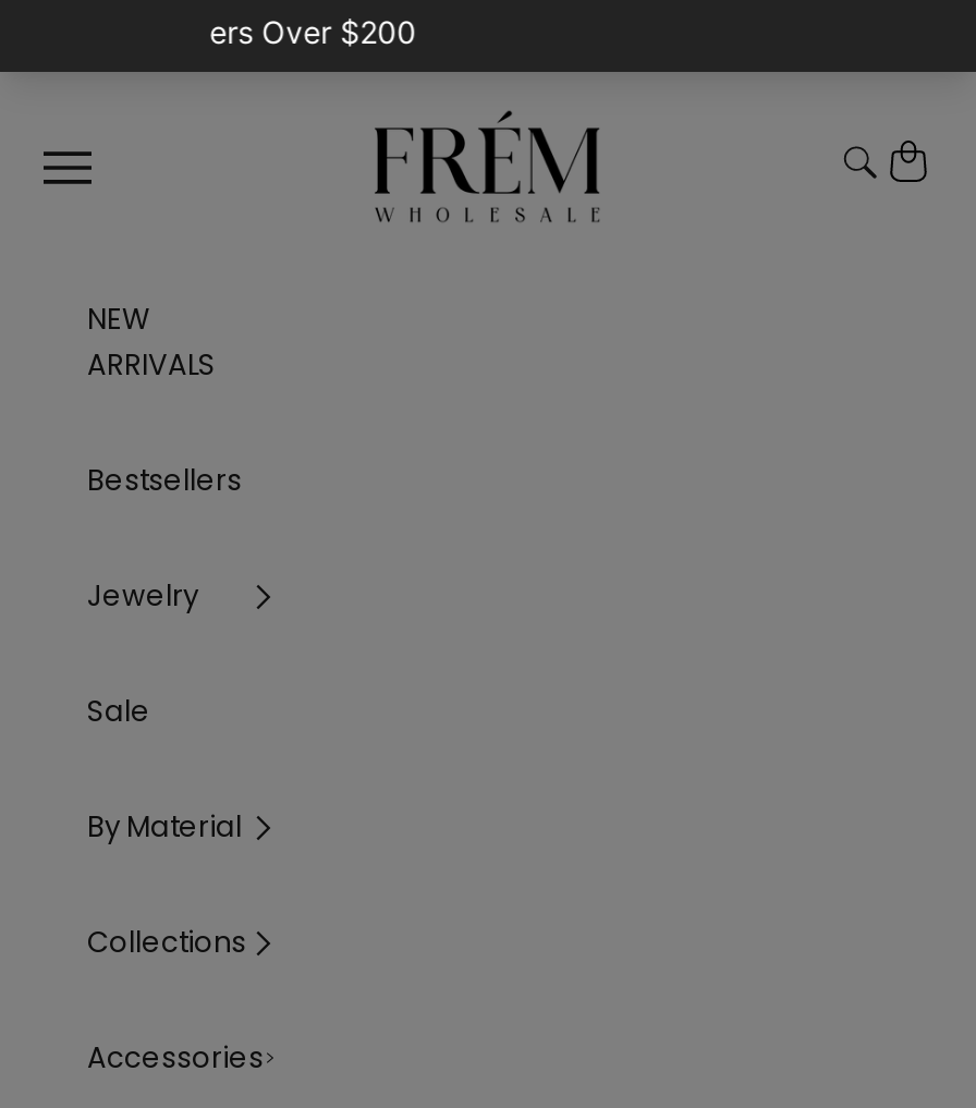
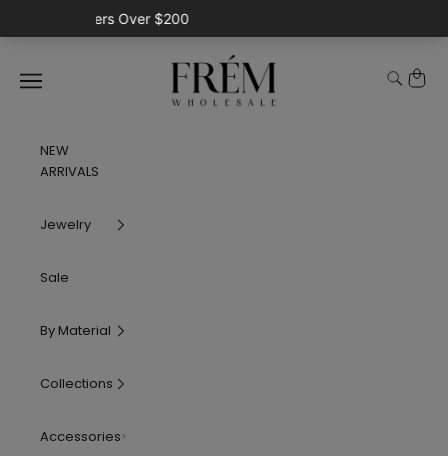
[87,460,242,502] Bestsellers -> none

